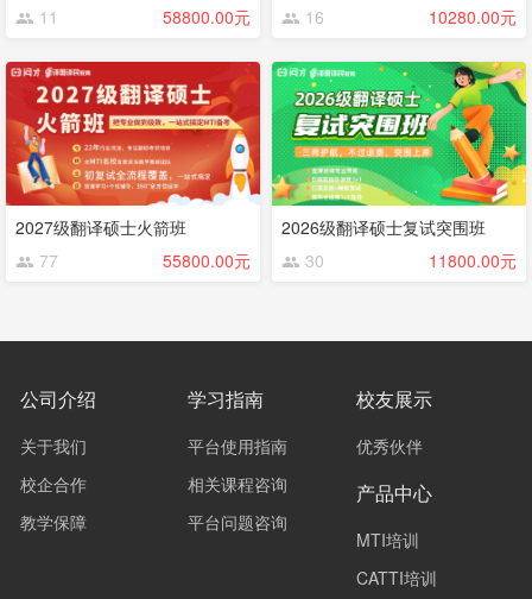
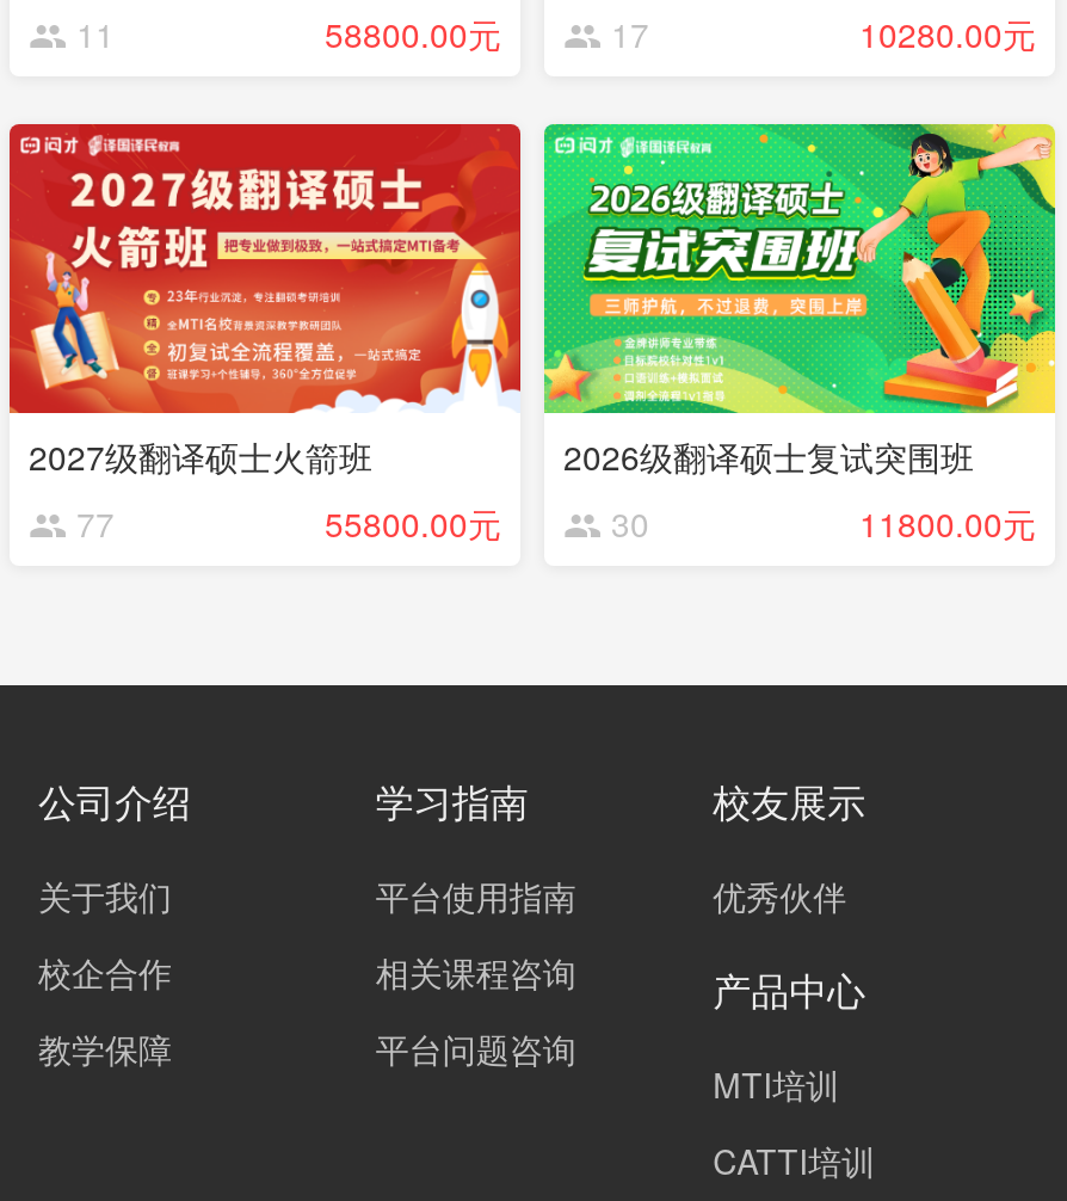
[305,5,324,29] 16 -> [611,11,649,58] 17

